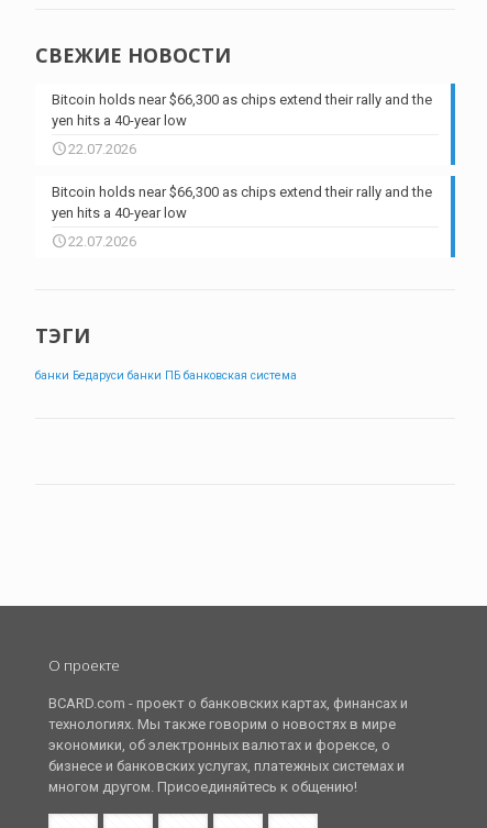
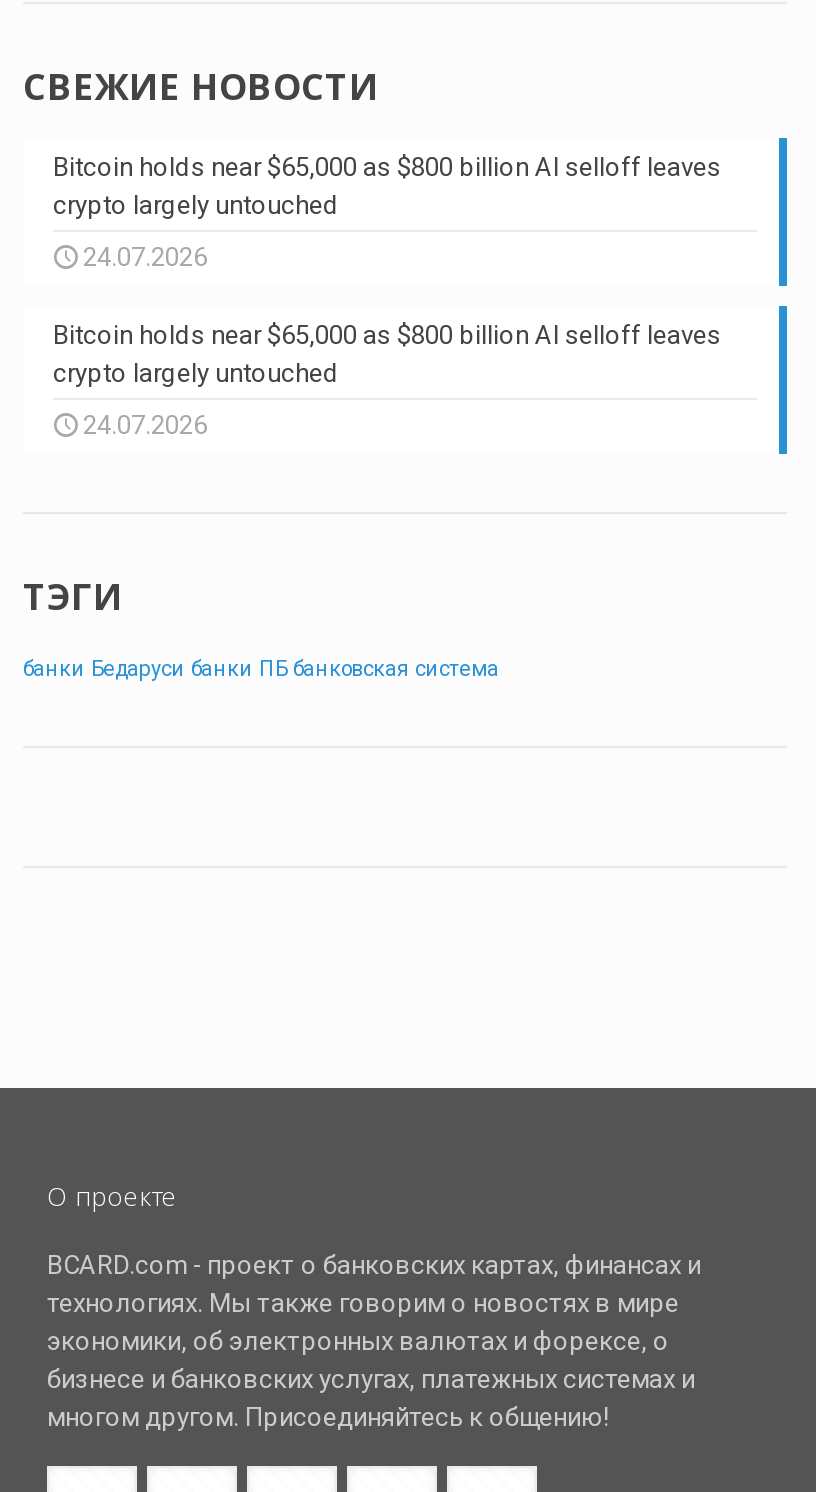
[52,91,432,129] Bitcoin holds near $66,300 as chips extend their rally and the | yen hits a 40-year low -> [53,152,721,220] Bitcoin holds near $65,000 as $800 billion AI selloff leaves | crypto largely untouched
[68,141,136,157] 22.07.2026 -> [83,242,207,272] 24.07.2026
[52,184,432,221] Bitcoin holds near $66,300 as chips extend their rally and the | yen hits a 40-year low -> [53,320,721,388] Bitcoin holds near $65,000 as $800 billion AI selloff leaves | crypto largely untouched
[68,233,136,250] 22.07.2026 -> [83,410,207,440] 24.07.2026

